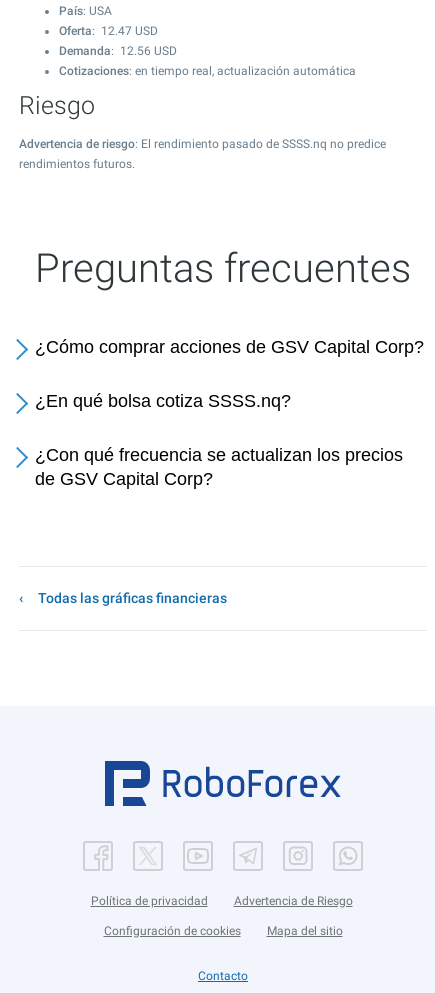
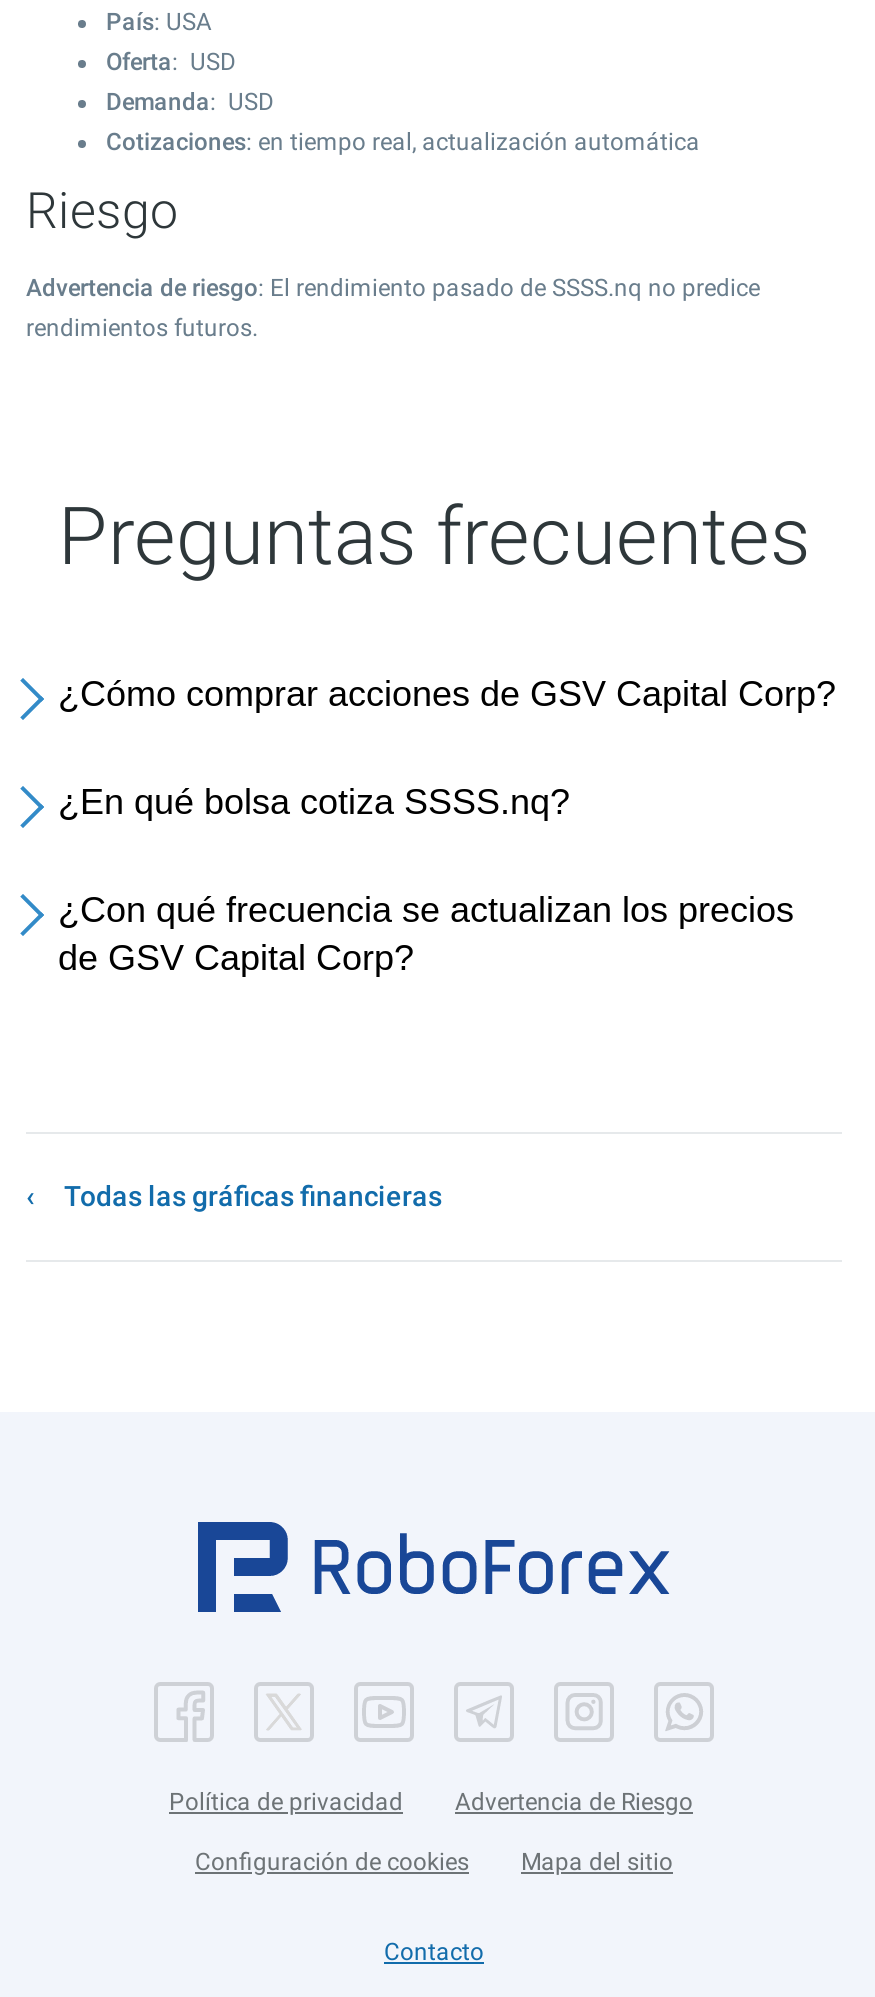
[59,24,177,58] Oferta: 12.47 USD | Demanda: 12.56 USD -> [106,48,274,116] Oferta: USD | Demanda: USD

